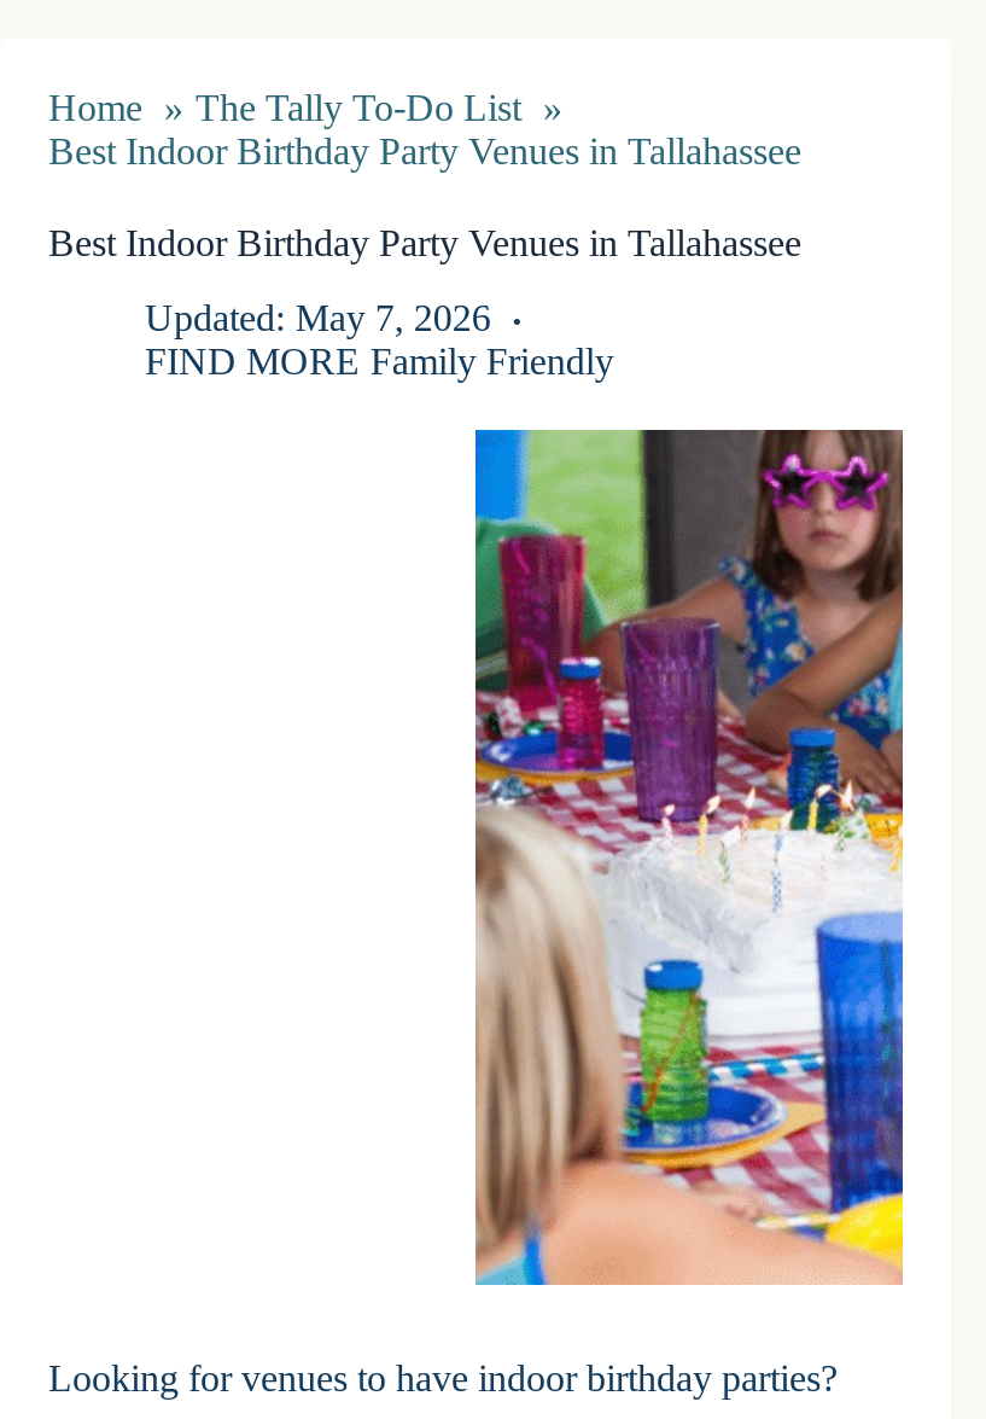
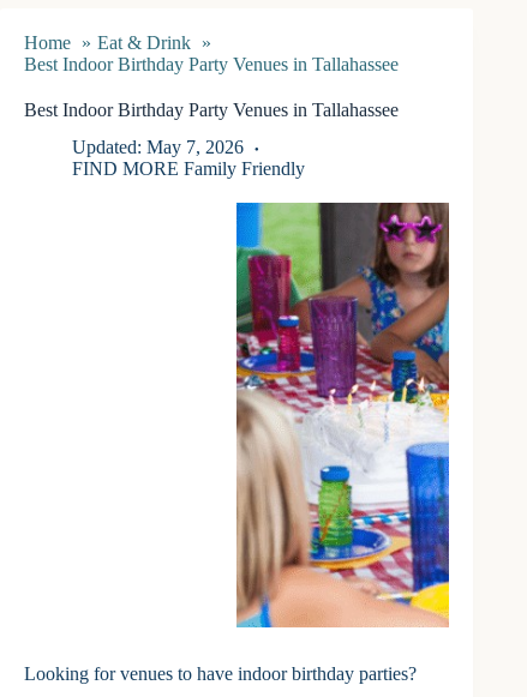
[196,87,521,128] The Tally To-Do List -> [97,32,191,53] Eat & Drink

